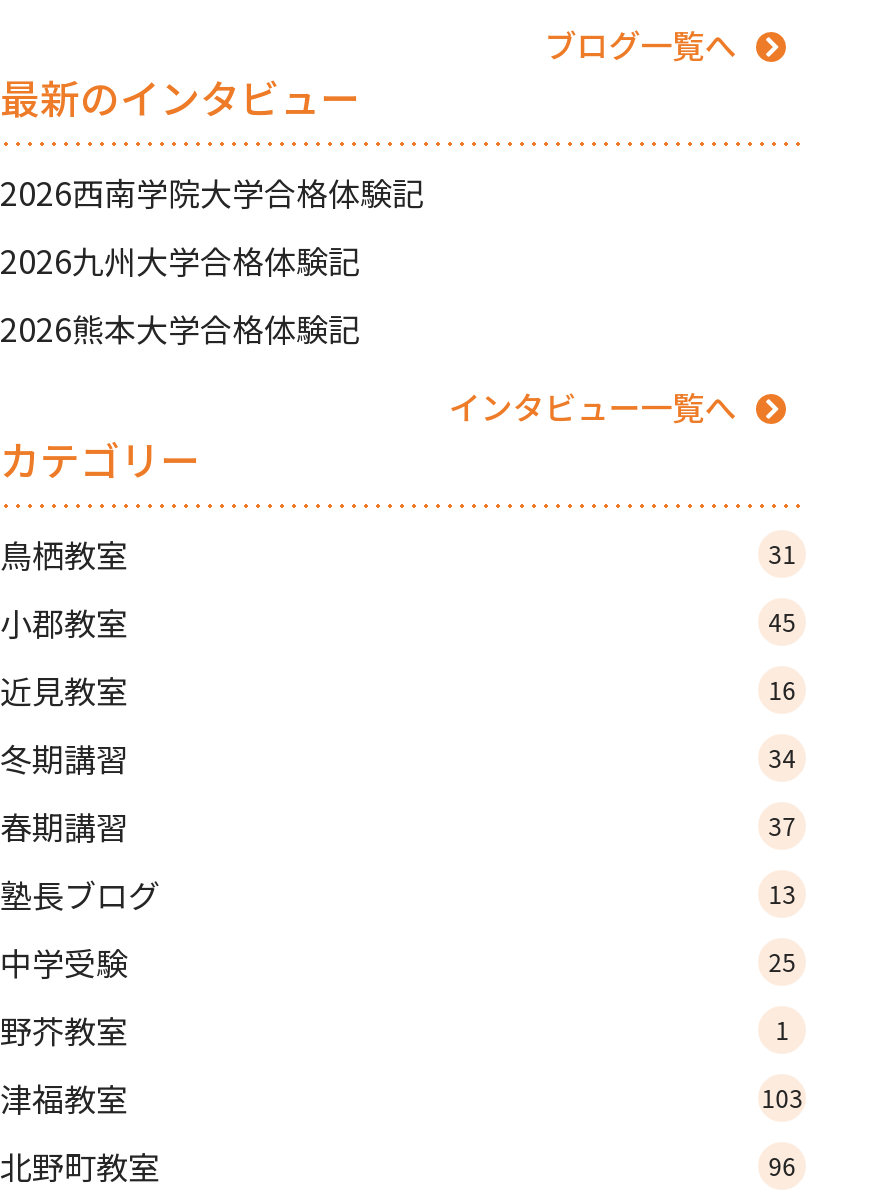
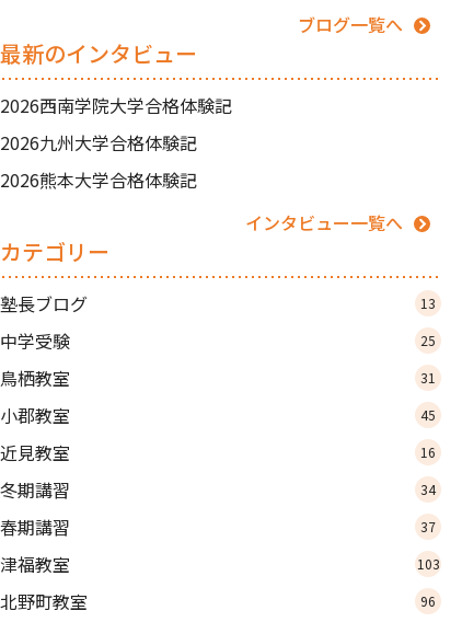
moved [0,530,796,850] -> [0,365,436,540]: 鳥栖教室 | 31 | 小郡教室 | ... | 春期講習 | 37
moved [0,870,796,986] -> [0,290,436,354]: 塾長ブログ | 13 | 中学受験 | 25
[0,1006,789,1054] 野芥教室 | 1 -> none

